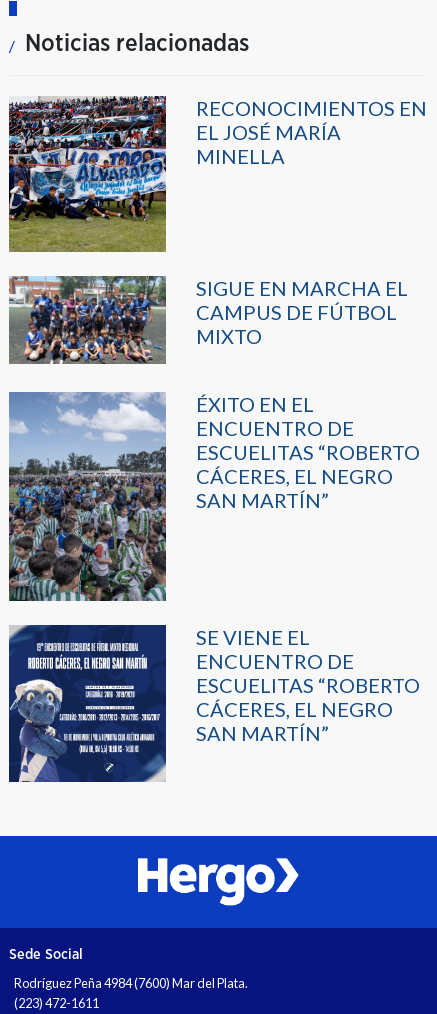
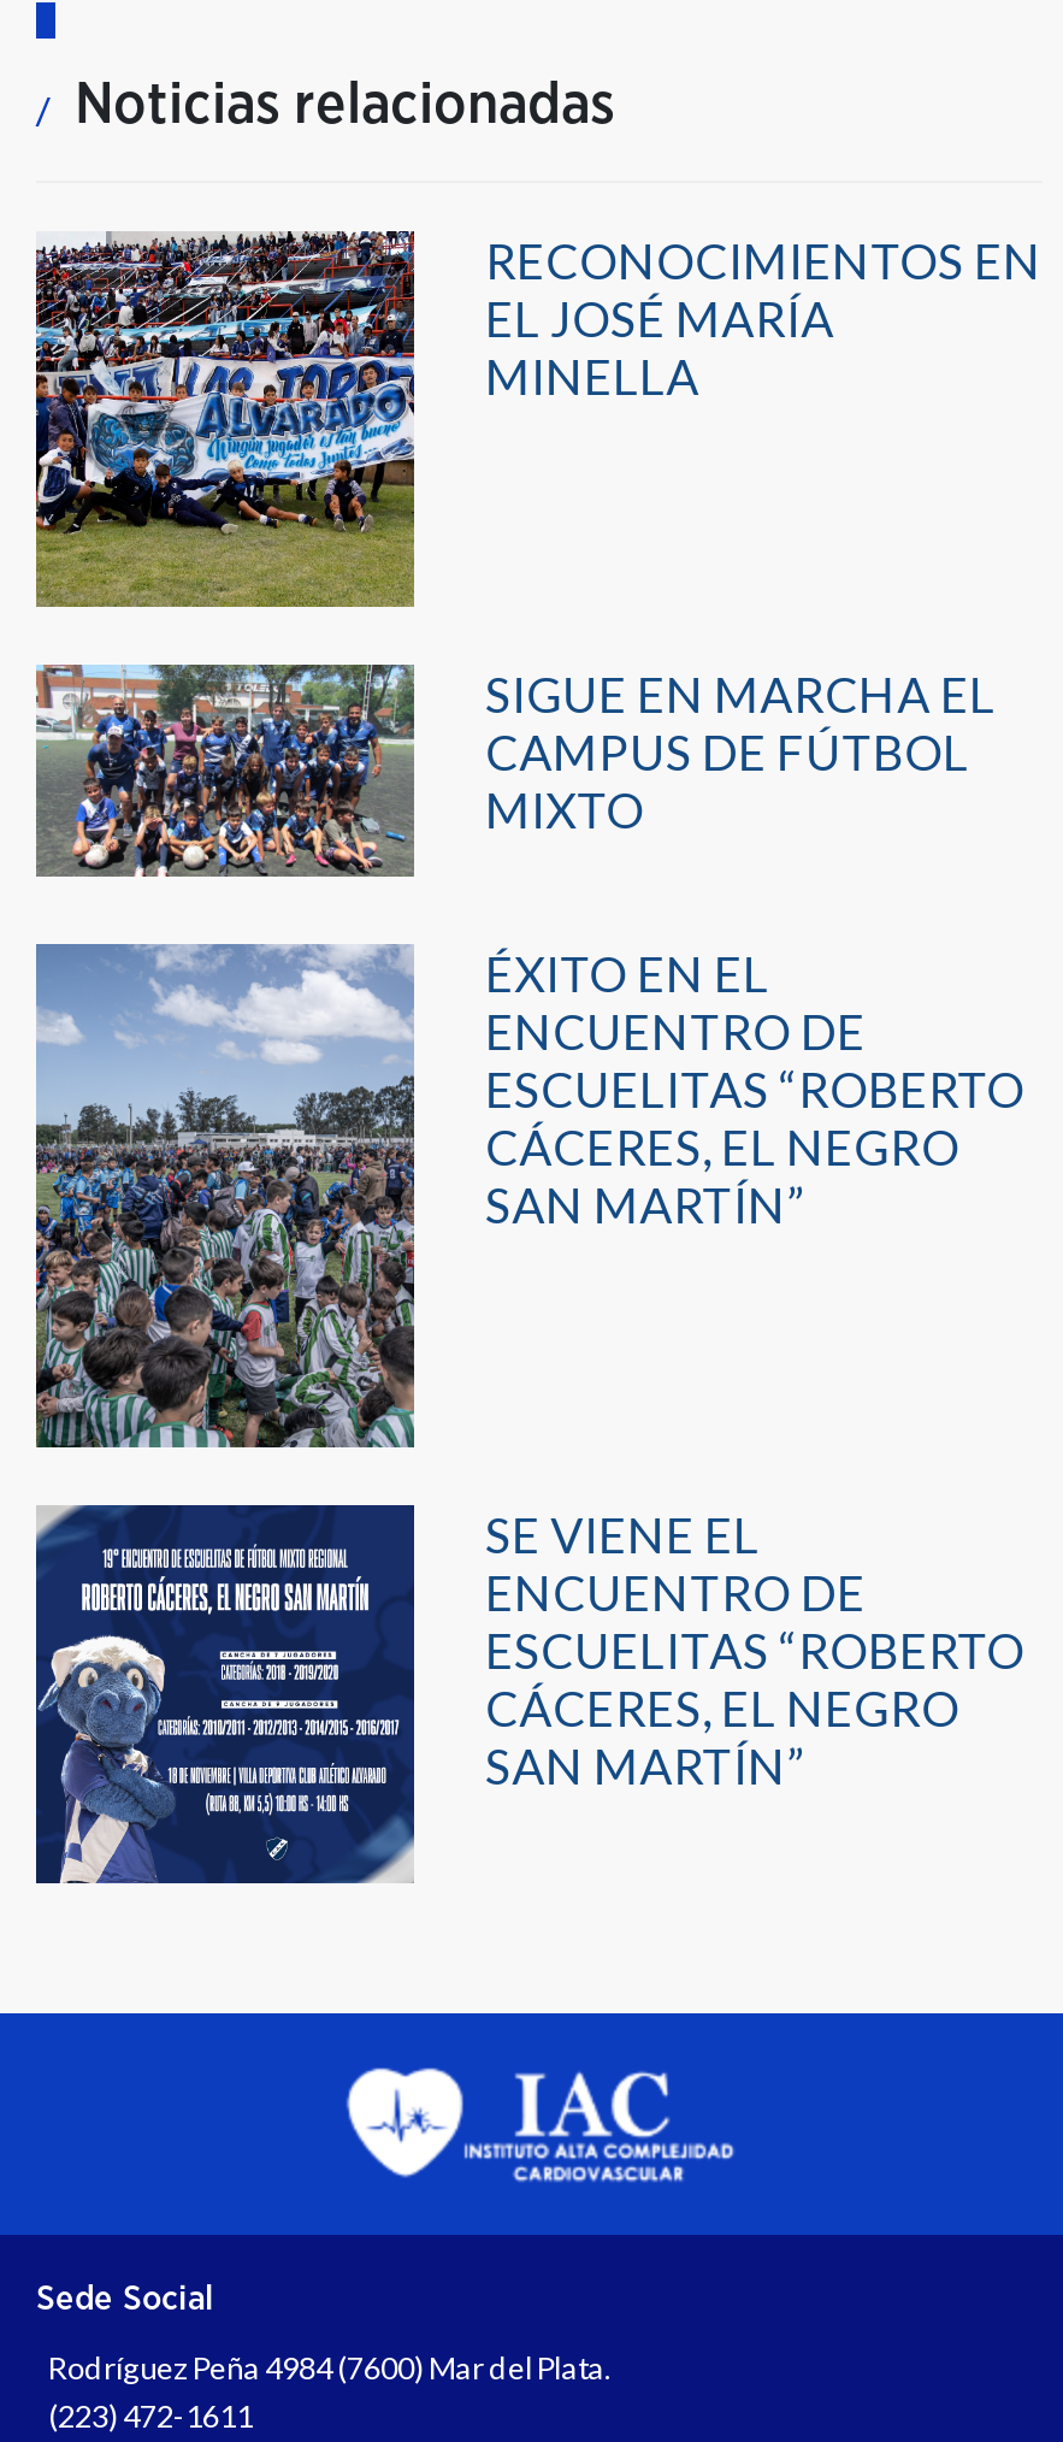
[137,857,299,905] [image] -> [347,2066,737,2184] [image]

